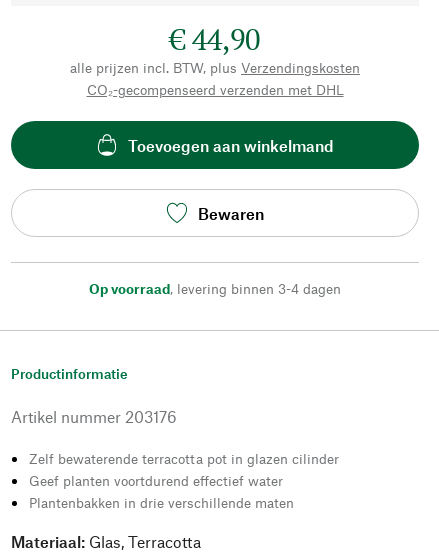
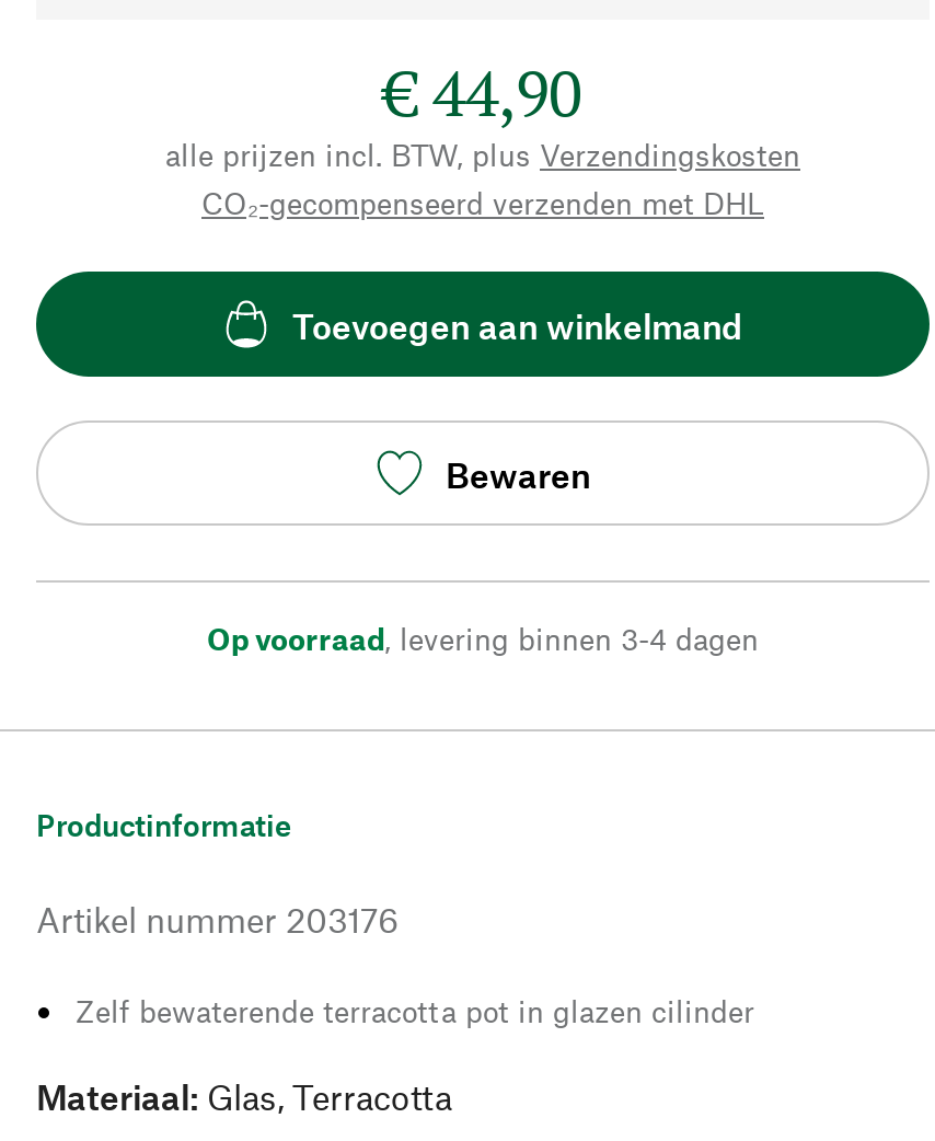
[29,472,294,511] Geef planten voortdurend effectief water | Plantenbakken in drie verschillende maten -> none

